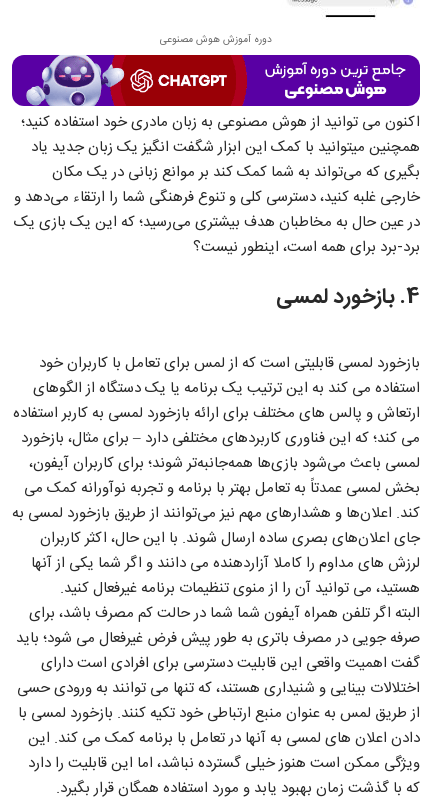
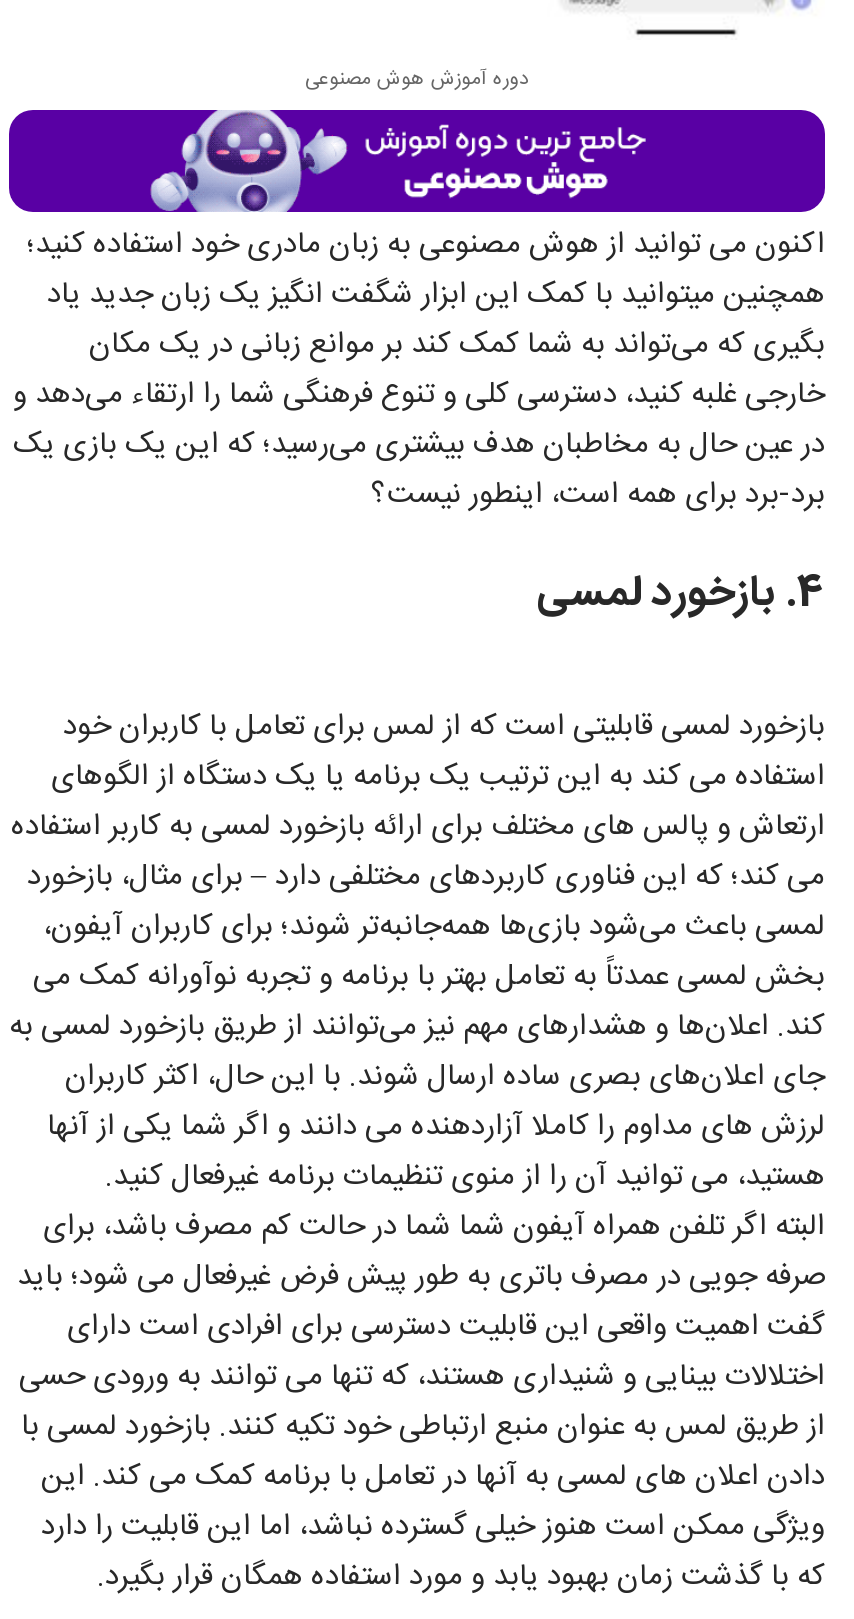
[25,54,406,107] [image] -> [37,108,793,214] [image]

